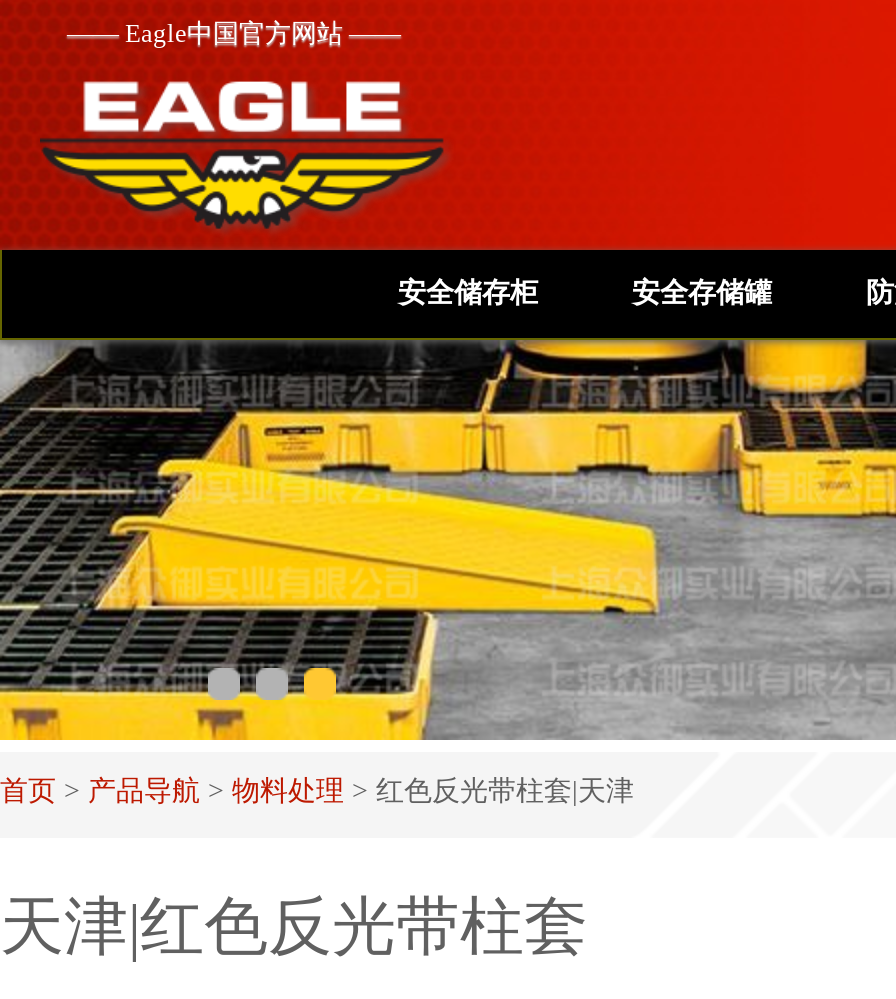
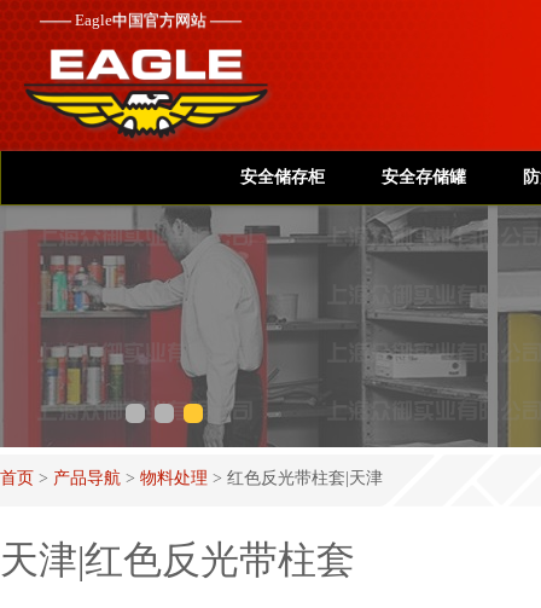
[6,340,890,742] [image] -> [4,205,537,448] [image]

